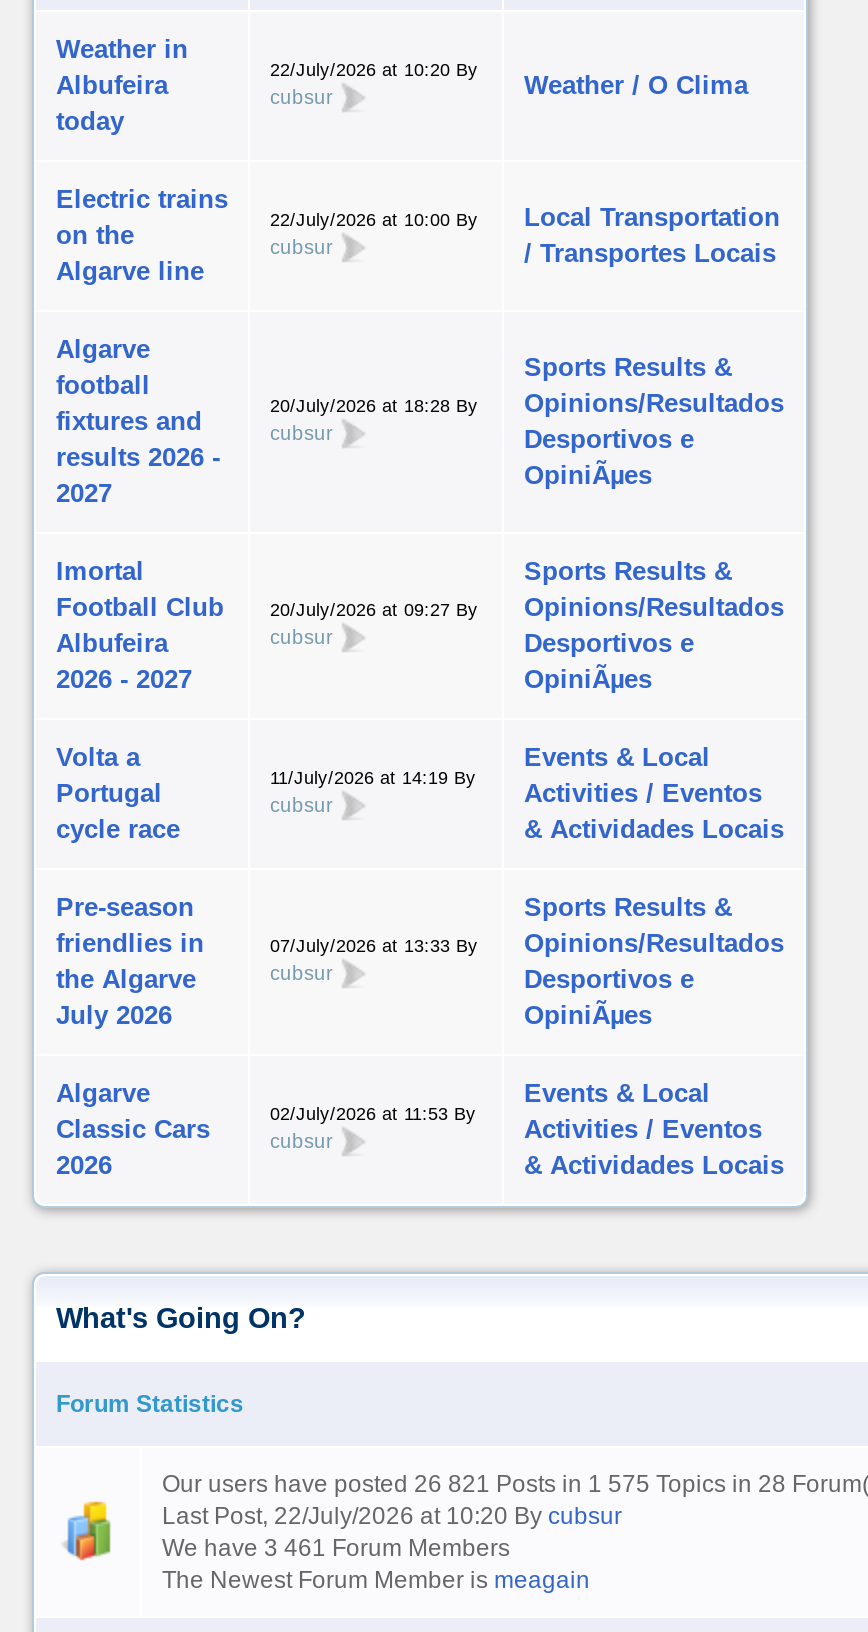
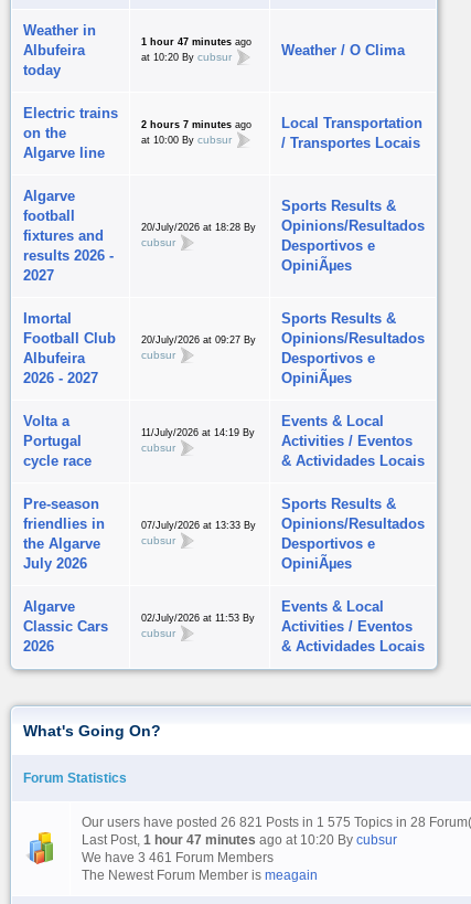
[270,60,478,107] 22/July/2026 at 10:20 By | cubsur -> [141,36,251,62] 1 hour 47 minutes ago | at 10:20 By cubsur
[270,210,478,257] 22/July/2026 at 10:00 By | cubsur -> [141,119,251,145] 2 hours 7 minutes ago | at 10:00 By cubsur
[162,1502,622,1530] Last Post, 22/July/2026 at 10:20 By cubsur -> [82,832,397,848] Last Post, 1 hour 47 minutes ago at 10:20 By cubsur

